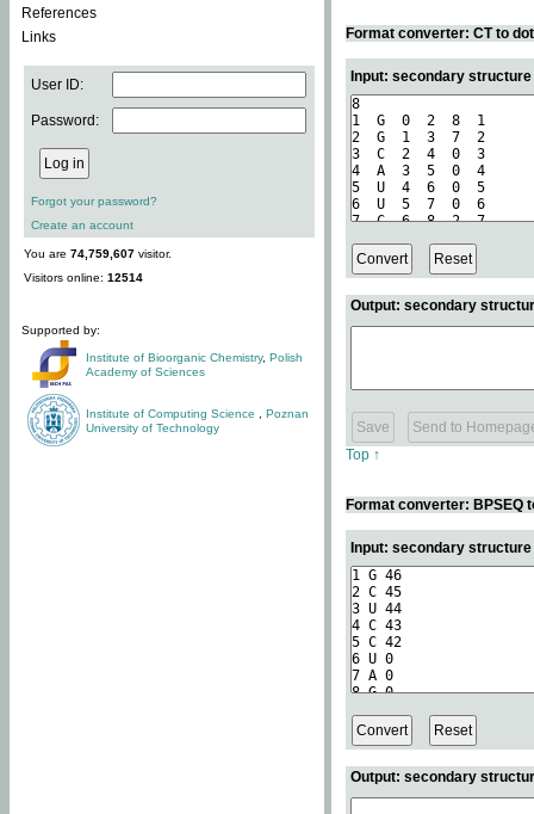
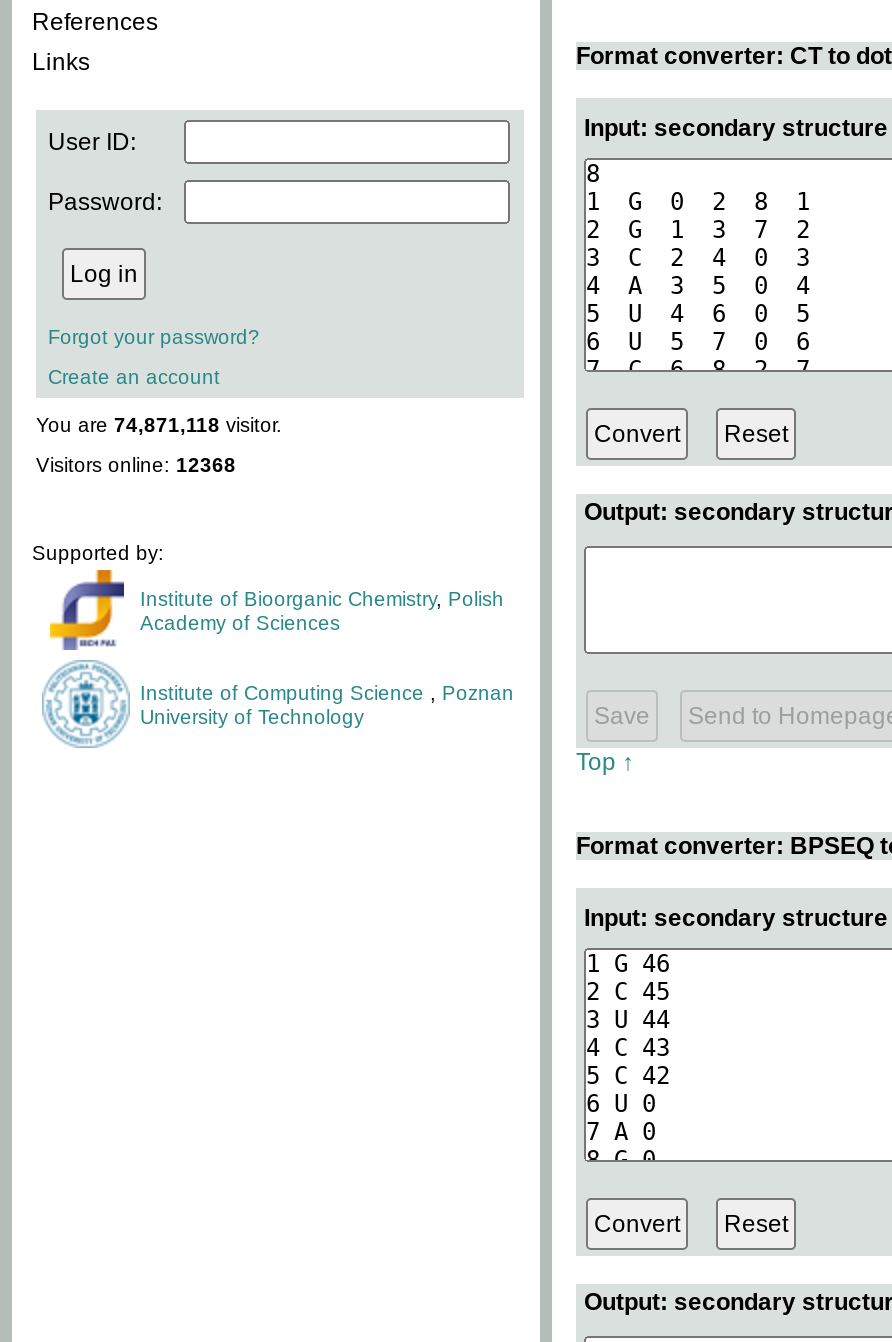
[24,247,172,260] You are 74,759,607 visitor. -> [36,414,282,436] You are 74,871,118 visitor.
[24,271,143,284] Visitors online: 12514 -> [36,454,236,476] Visitors online: 12368

